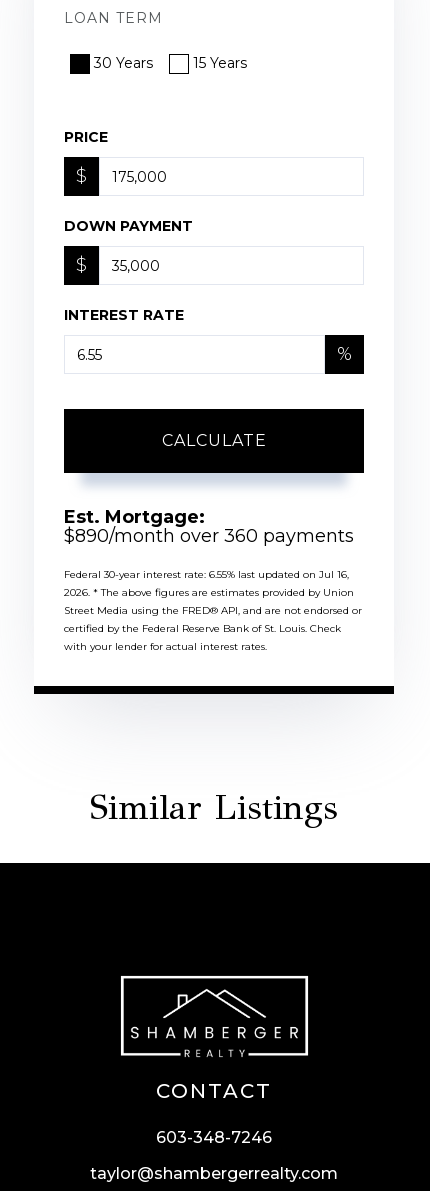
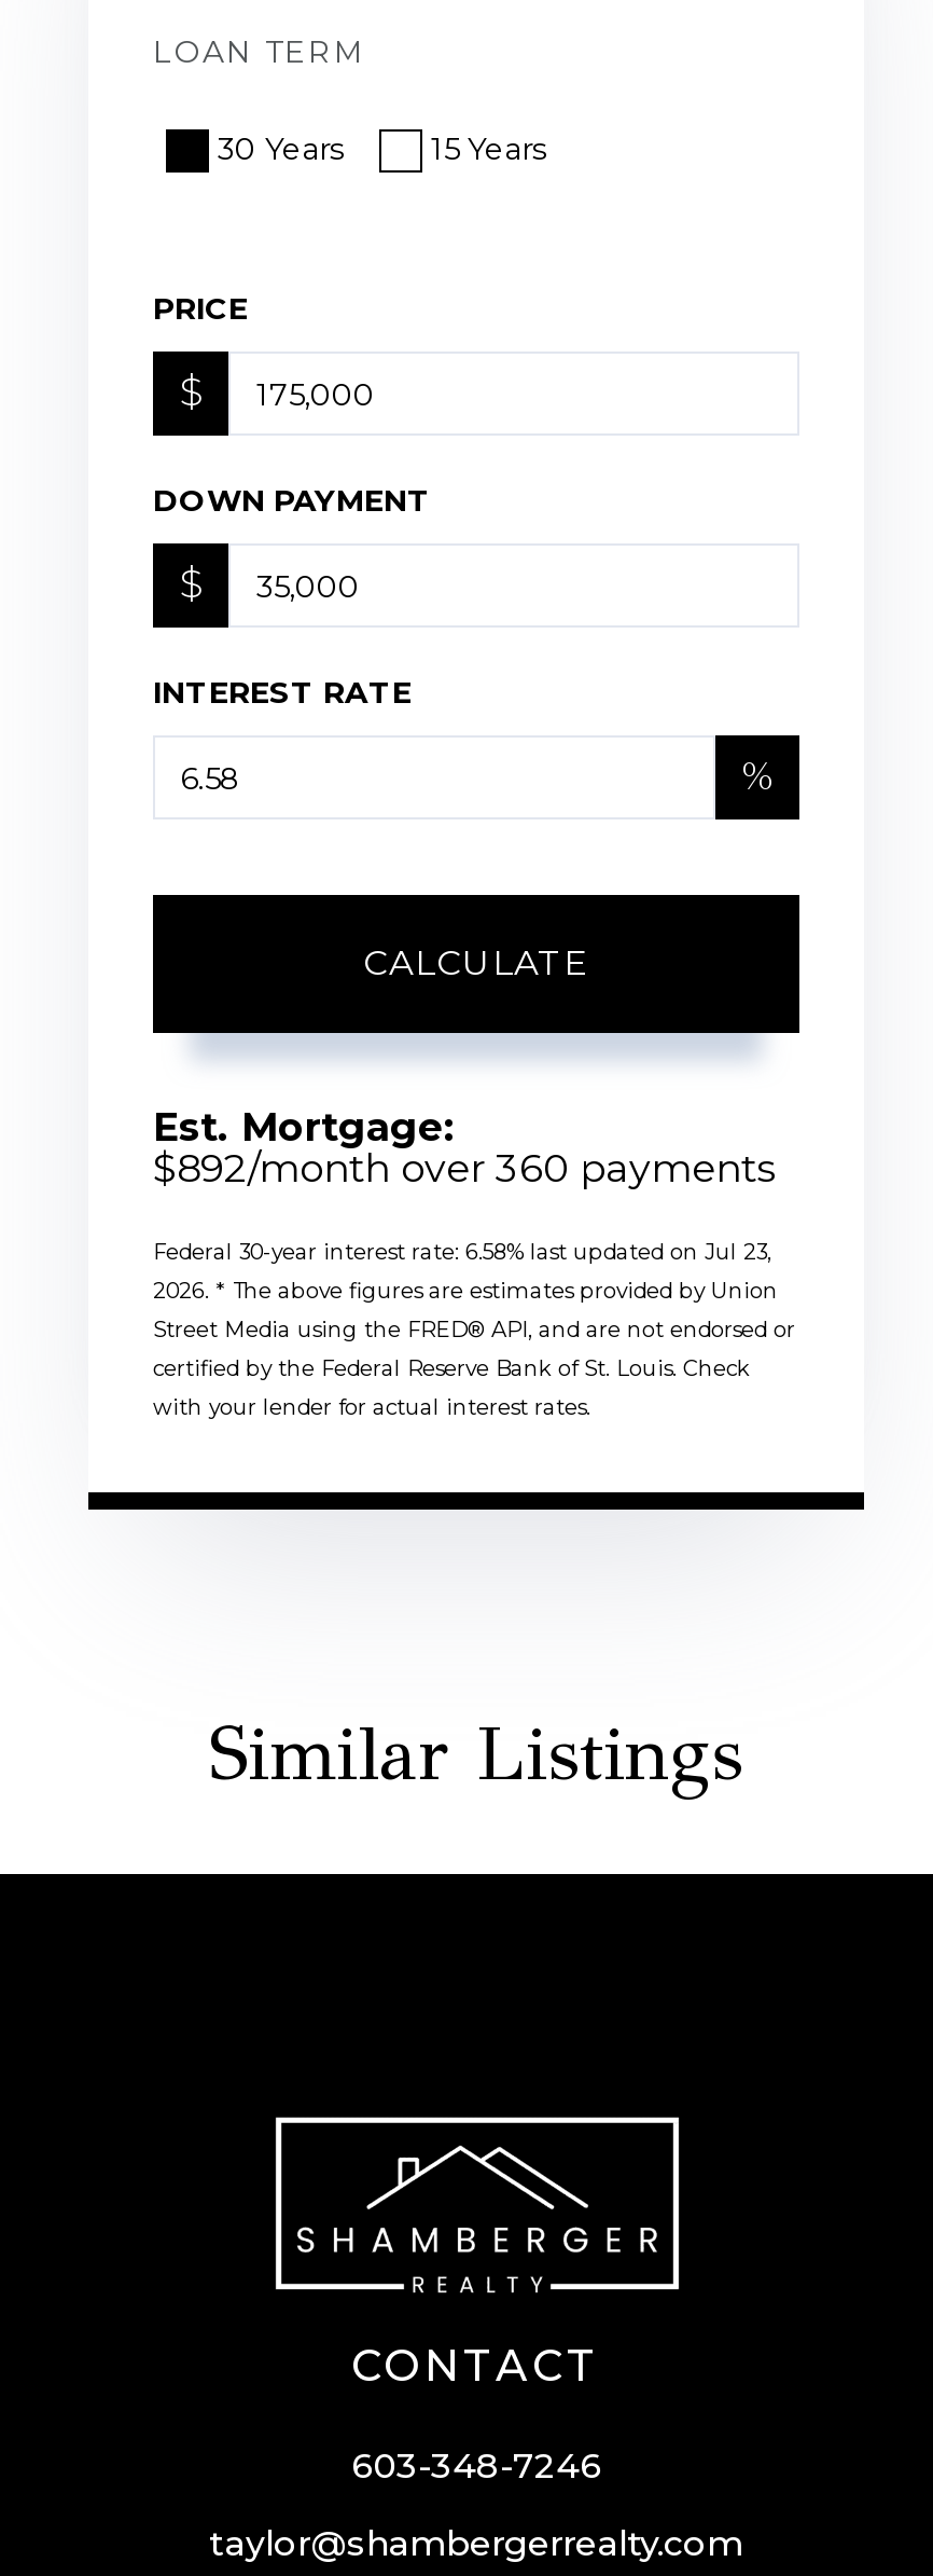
[64,525,354,547] $890/month over 360 payments -> [153,1146,776,1193] $892/month over 360 payments
[64,568,349,581] Federal 30-year interest rate: 6.55% last updated on Jul 16, -> [153,1239,771,1267] Federal 30-year interest rate: 6.58% last updated on Jul 23,

